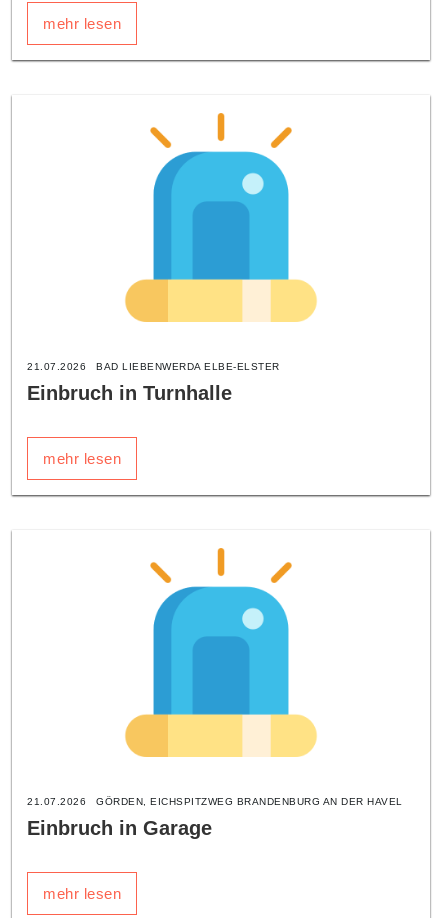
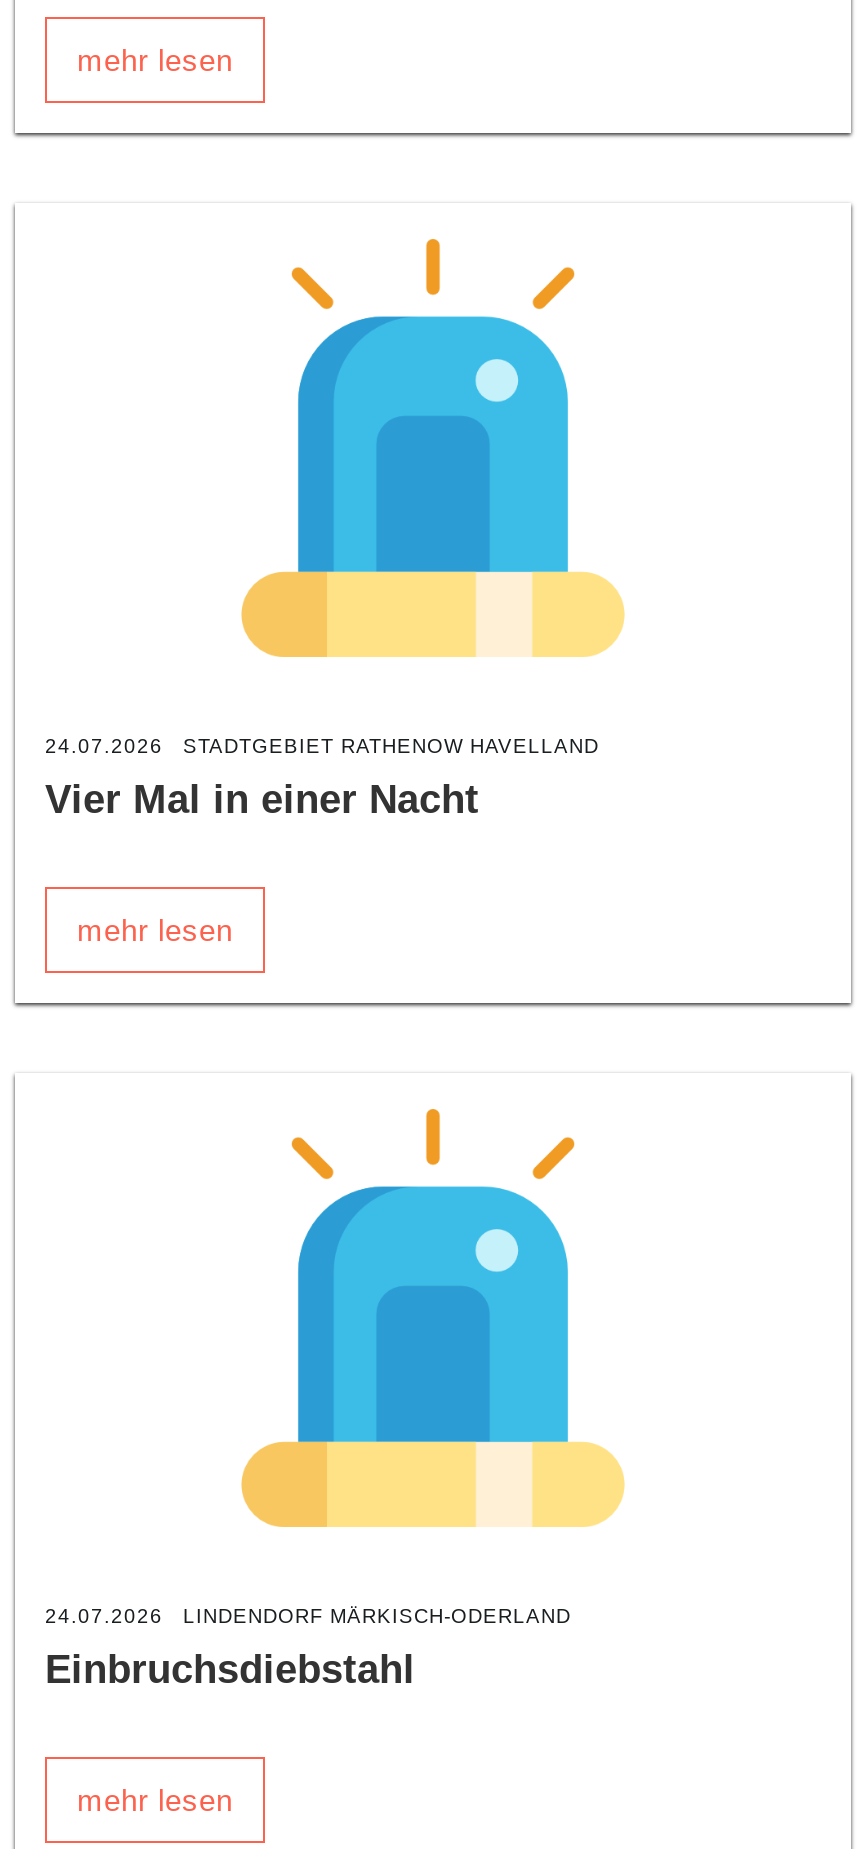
[27,361,279,372] 21.07.2026 | BAD LIEBENWERDA ELBE-ELSTER -> [45,735,599,757] 24.07.2026 | STADTGEBIET RATHENOW HAVELLAND
[27,382,232,404] Einbruch in Turnhalle -> [45,777,479,821] Vier Mal in einer Nacht
[27,796,402,807] 21.07.2026 | GÖRDEN, EICHSPITZWEG BRANDENBURG AN DER HAVEL -> [45,1605,571,1627] 24.07.2026 | LINDENDORF MÄRKISCH-ODERLAND
[27,817,212,839] Einbruch in Garage -> [45,1647,415,1691] Einbruchsdiebstahl

